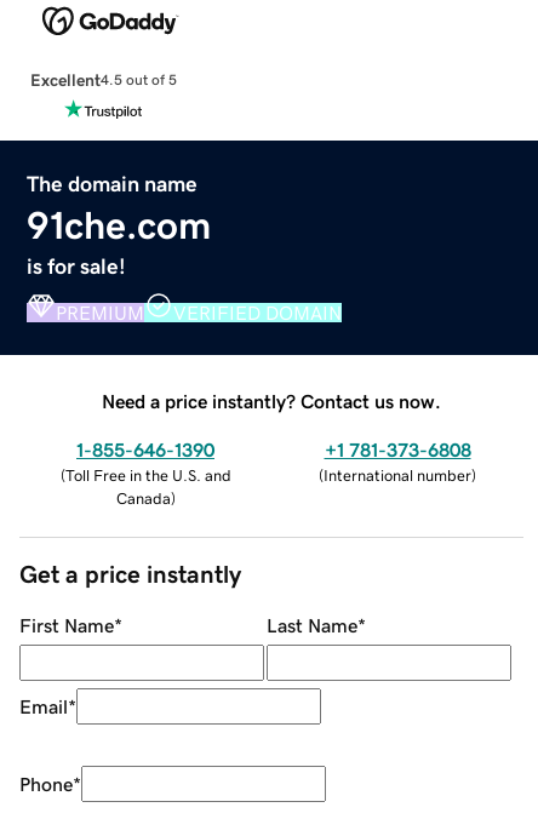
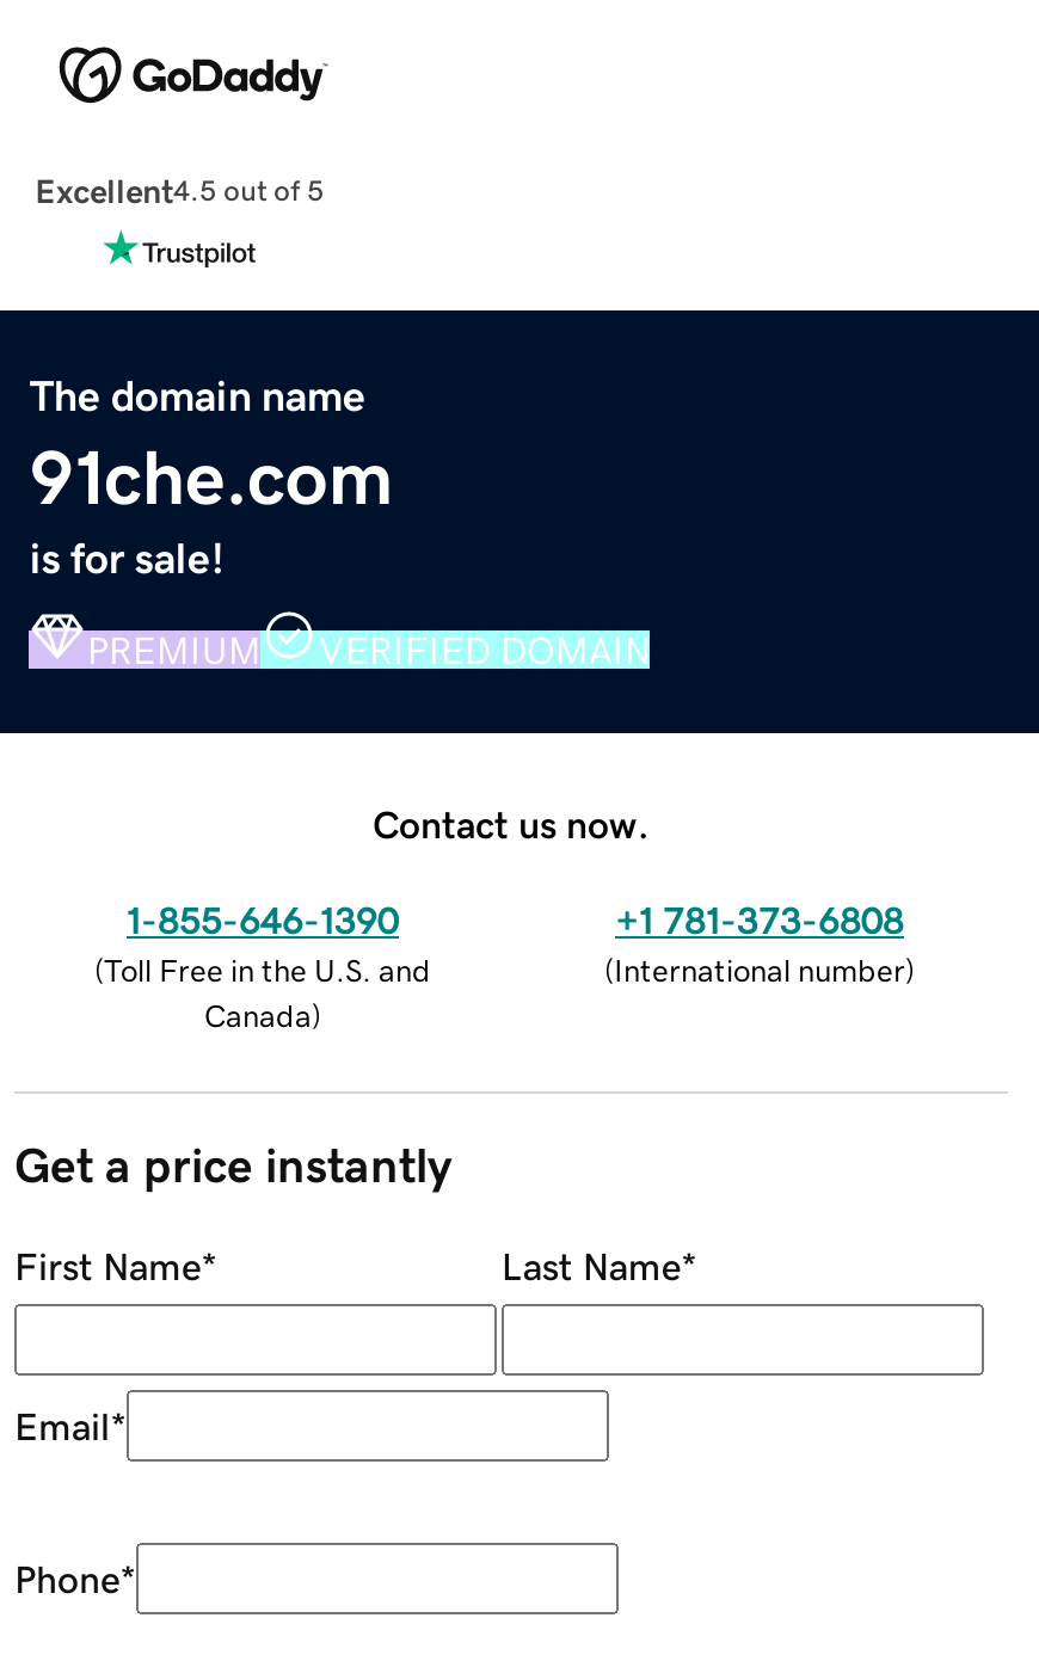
[102,391,441,410] Need a price instantly? Contact us now. -> [373,804,650,842] Contact us now.

